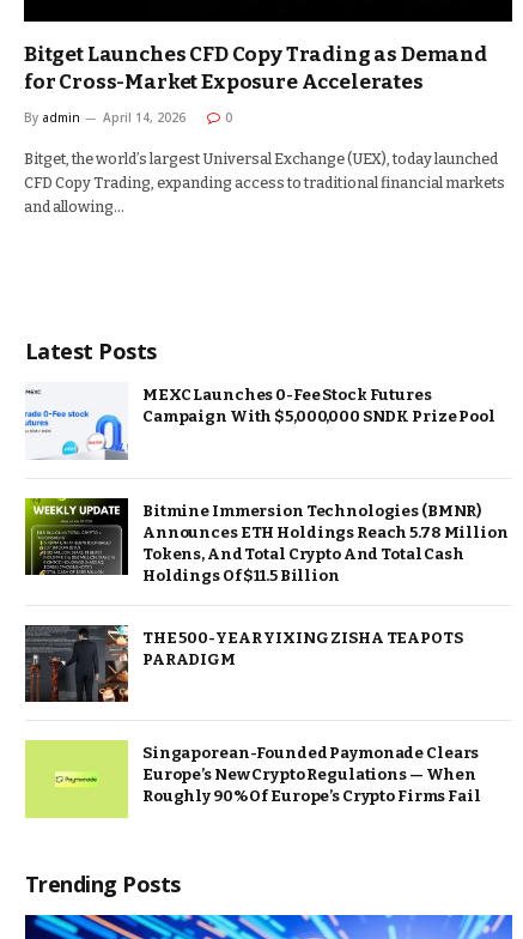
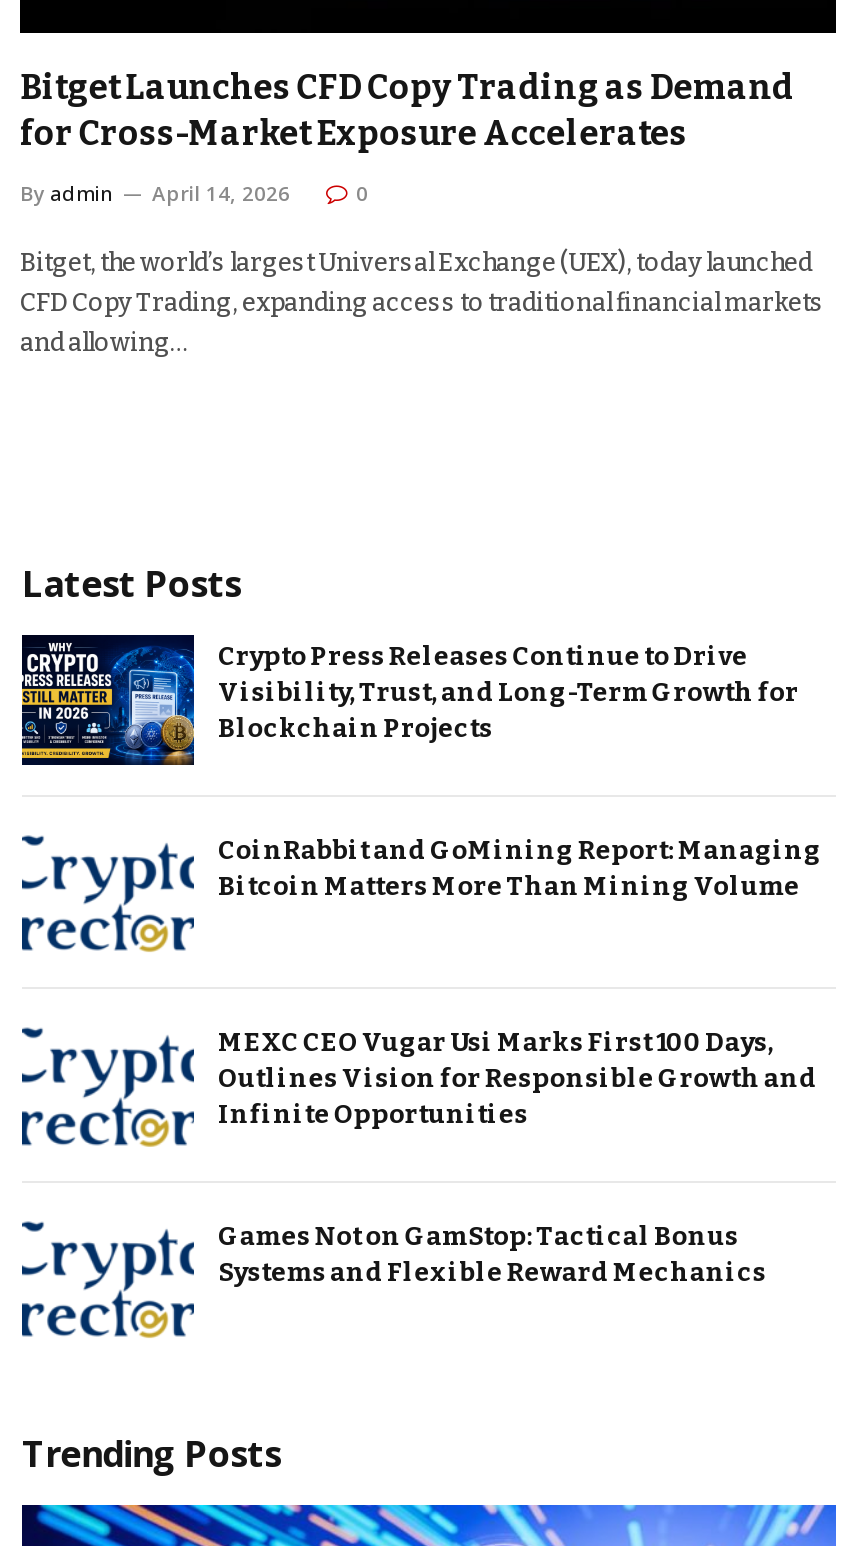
[25,386,495,460] [image] | MEXC Launches 0-Fee Stock Futures | Campaign With $5,000,000 SNDK Prize Pool -> [20,633,799,767] [image] | Crypto Press Releases Continue to Drive | Visibility, Trust, and Long-Term Growth for | Blockchain Projects
[24,497,508,584] [image] | Bitmine Immersion Technologies (BMNR) | Announces ETH Holdings Reach 5.78 Million | Tokens, And Total Crypto And Total Cash | Holdings Of $11.5 Billion -> [20,829,822,953] [image] | CoinRabbit and GoMining Report: Managing | Bitcoin Matters More Than Mining Volume
[24,624,463,703] [image] | THE 500-YEAR YIXING ZISHA TEAPOTS | PARADIGM -> [22,1025,817,1149] [image] | MEXC CEO Vugar Usi Marks First 100 Days, | Outlines Vision for Responsible Growth and | Infinite Opportunities
[24,739,481,819] [image] | Singaporean-Founded Paymonade Clears | Europe’s New Crypto Regulations — When | Roughly 90% Of Europe’s Crypto Firms Fail -> [20,1219,766,1343] [image] | Games Not on GamStop: Tactical Bonus | Systems and Flexible Reward Mechanics

